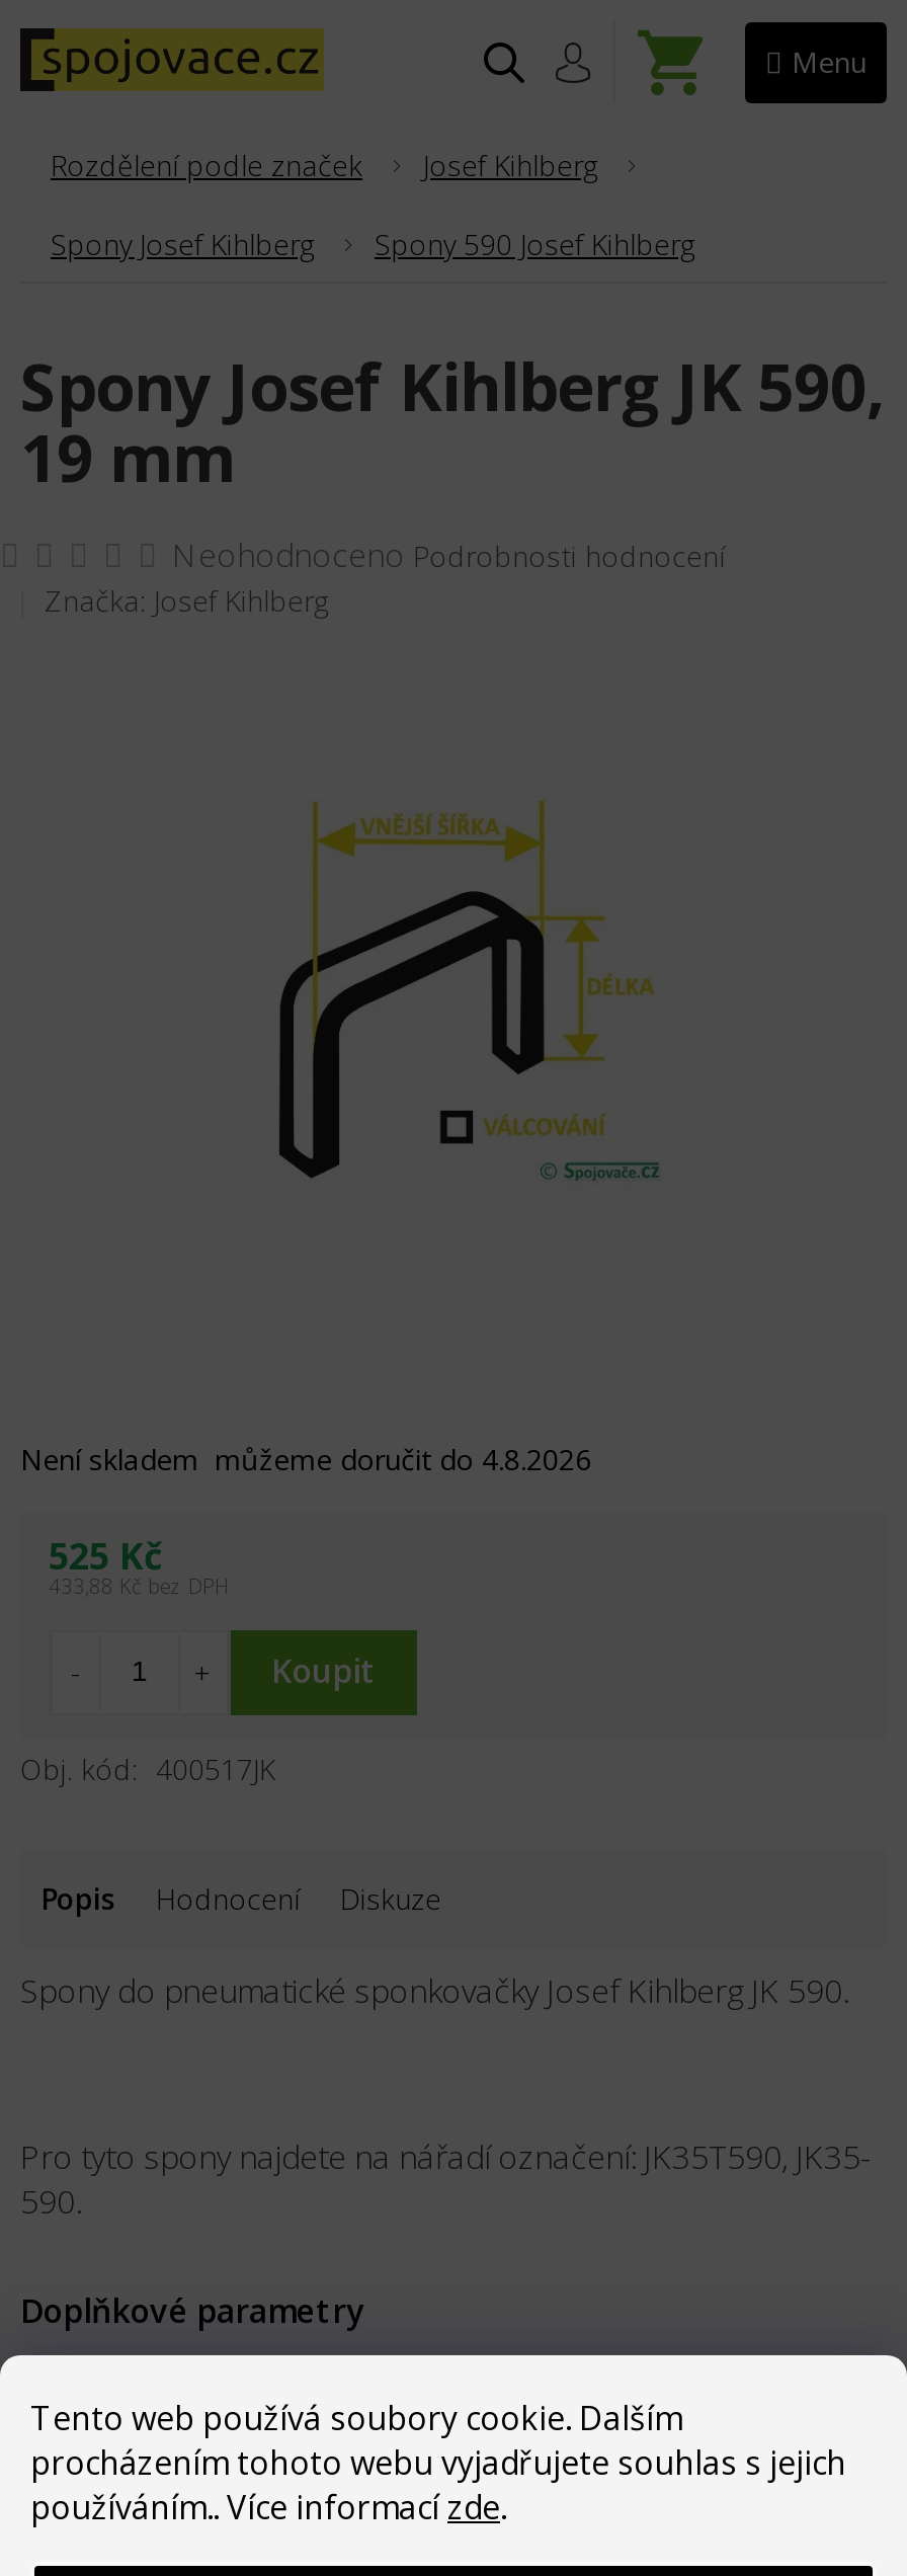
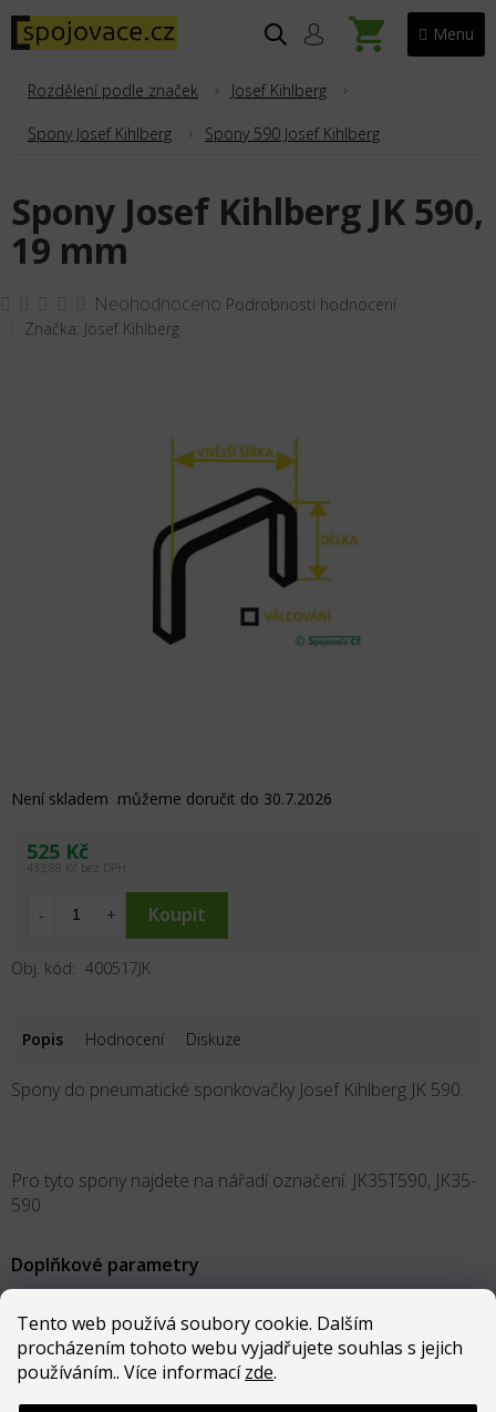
[20,1440,591,1478] Není skladem můžeme doručit do 4.8.2026 -> [11,788,332,809] Není skladem můžeme doručit do 30.7.2026

